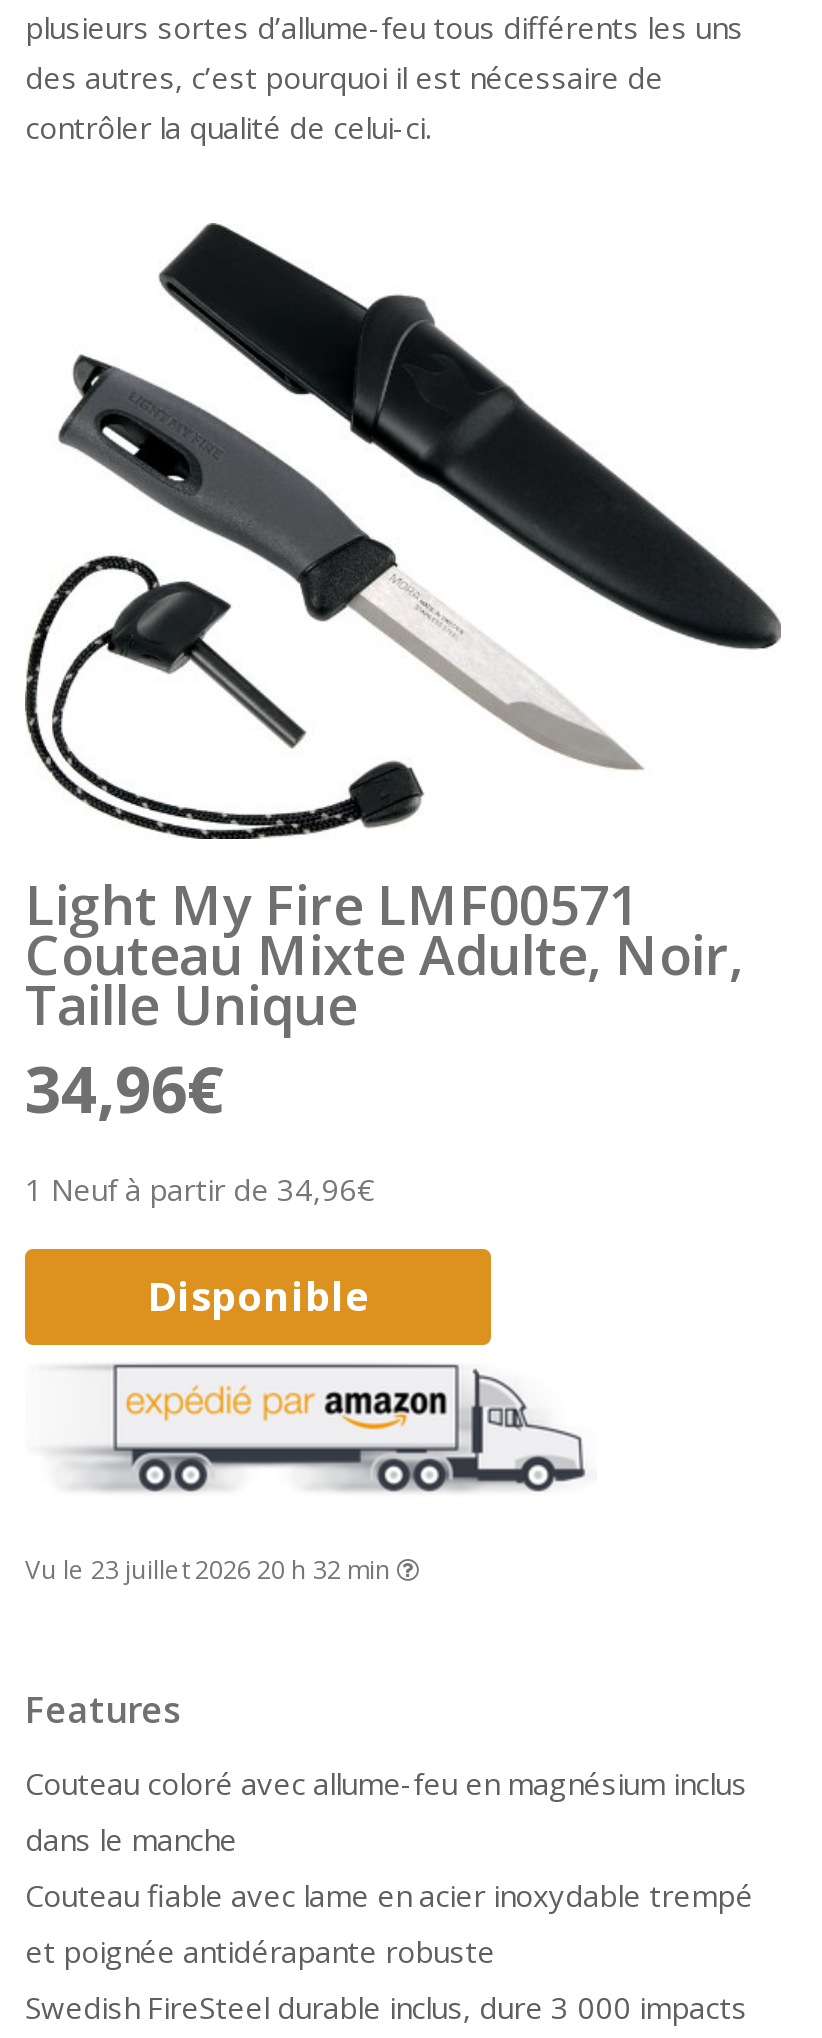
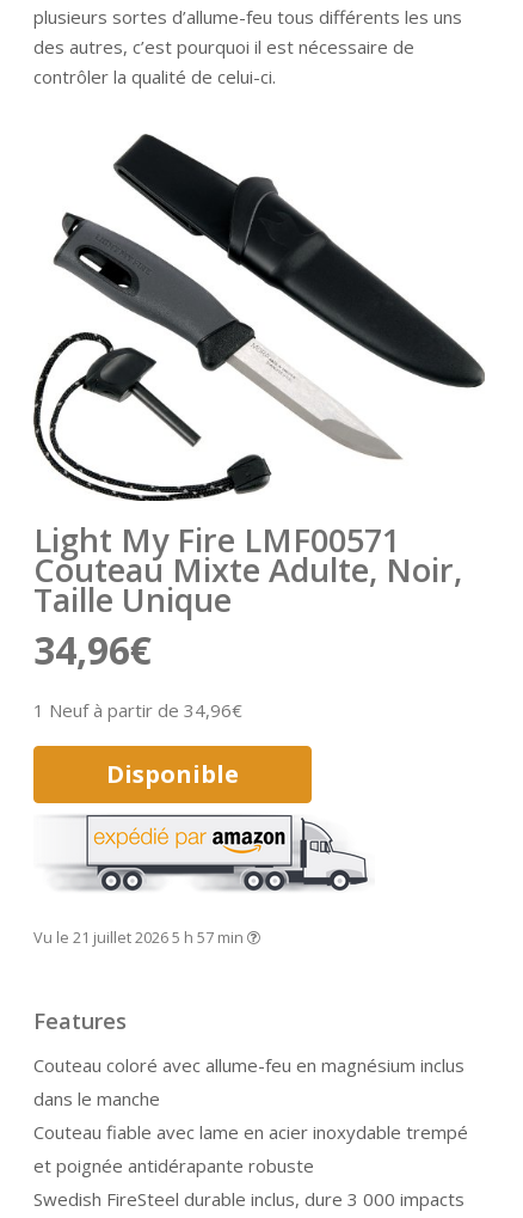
[25,1550,397,1586] Vu le 23 juillet 2026 20 h 32 min -> [33,927,247,948] Vu le 21 juillet 2026 5 h 57 min

